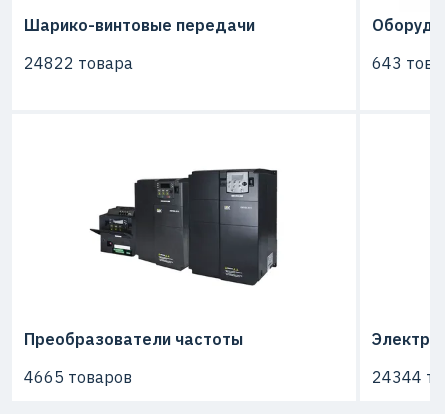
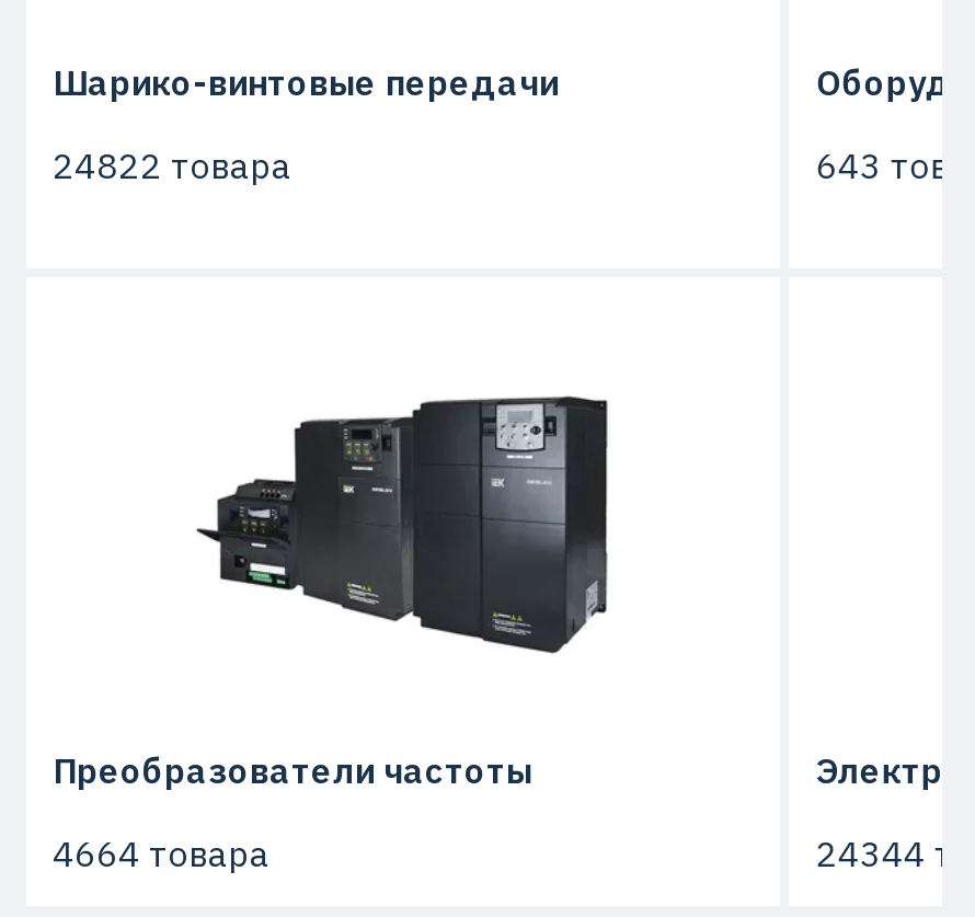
[24,367,132,387] 4665 товаров -> [53,831,269,875] 4664 товара

